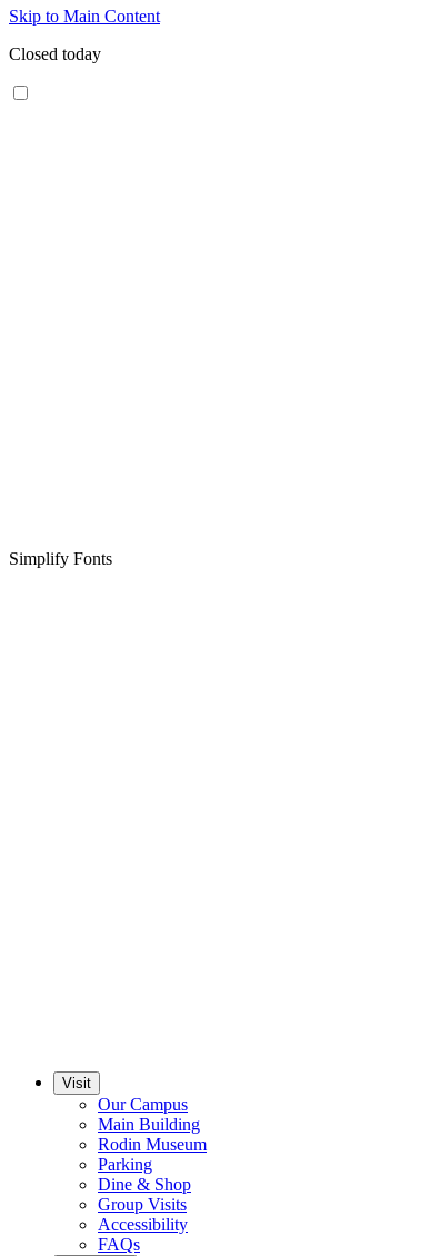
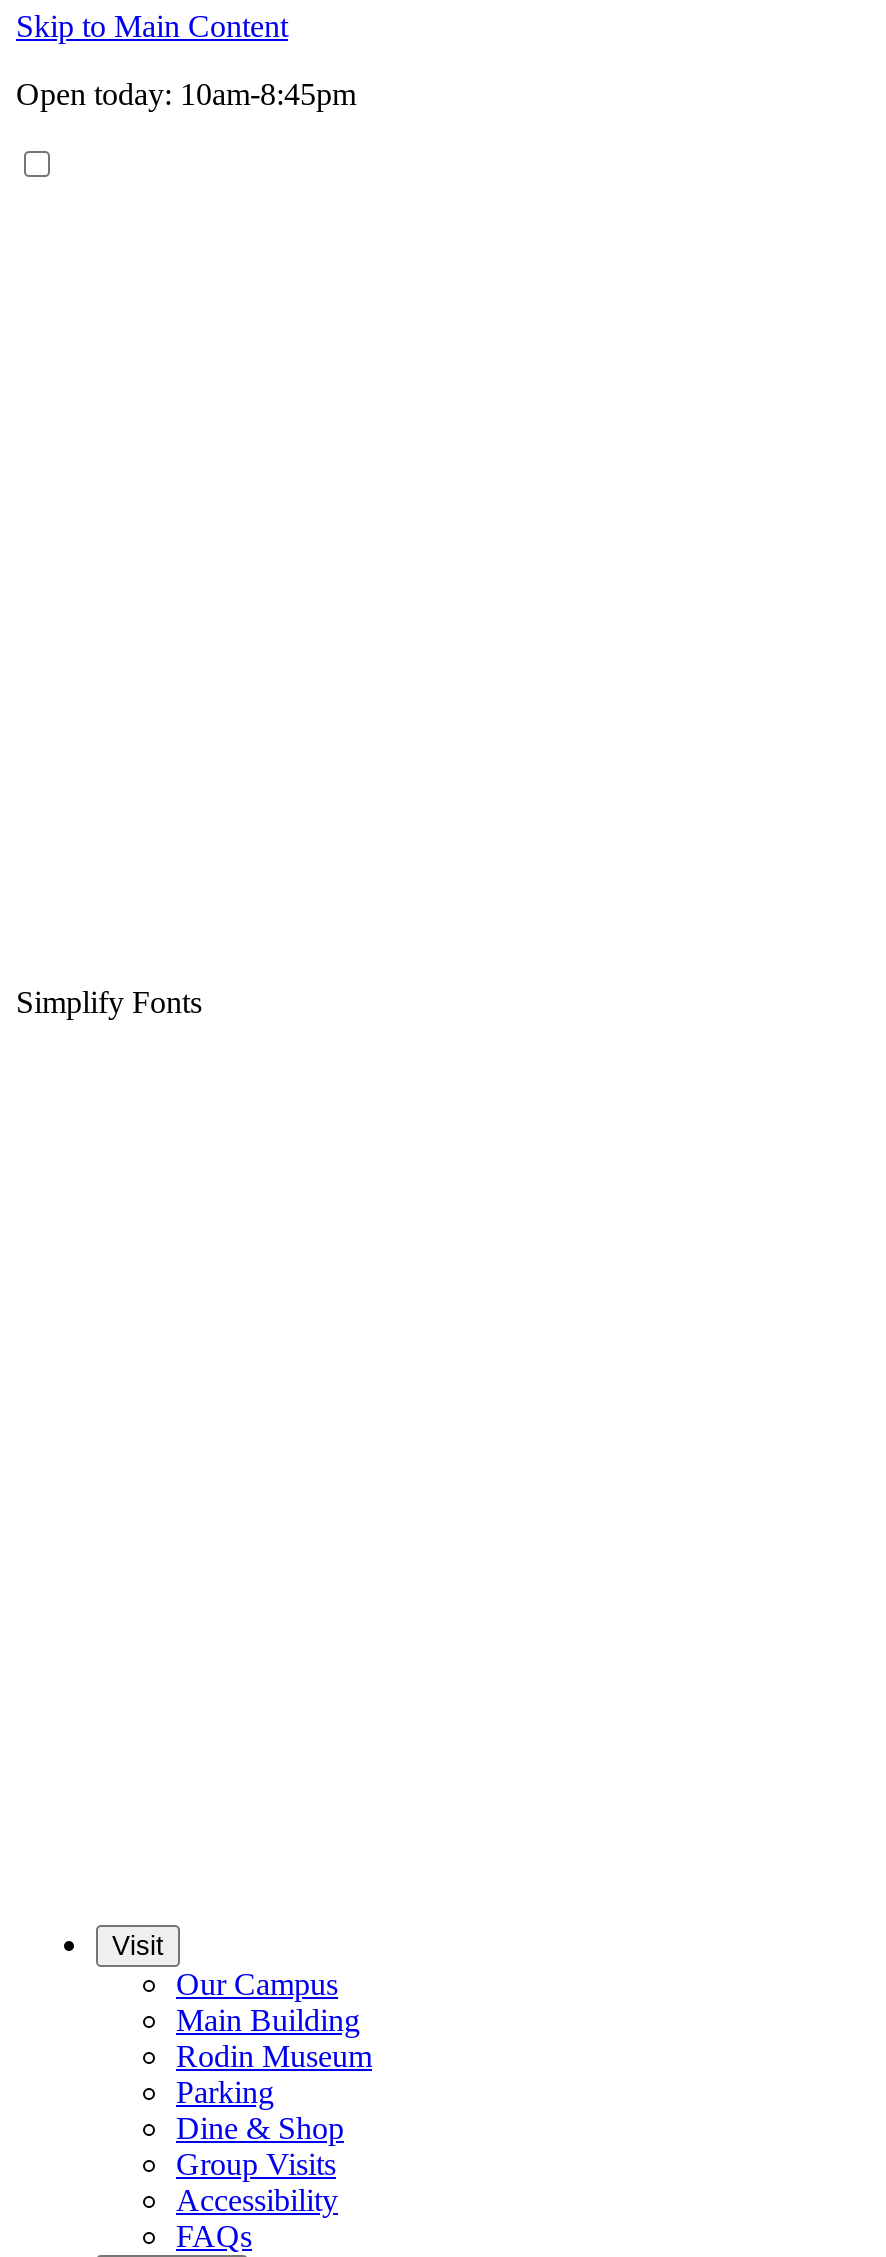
[9,44,101,63] Closed today -> [16,77,356,111] Open today: 10am-8:45pm

